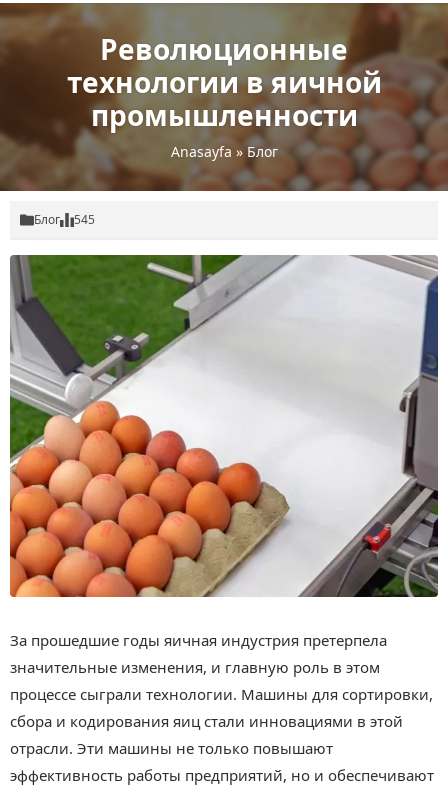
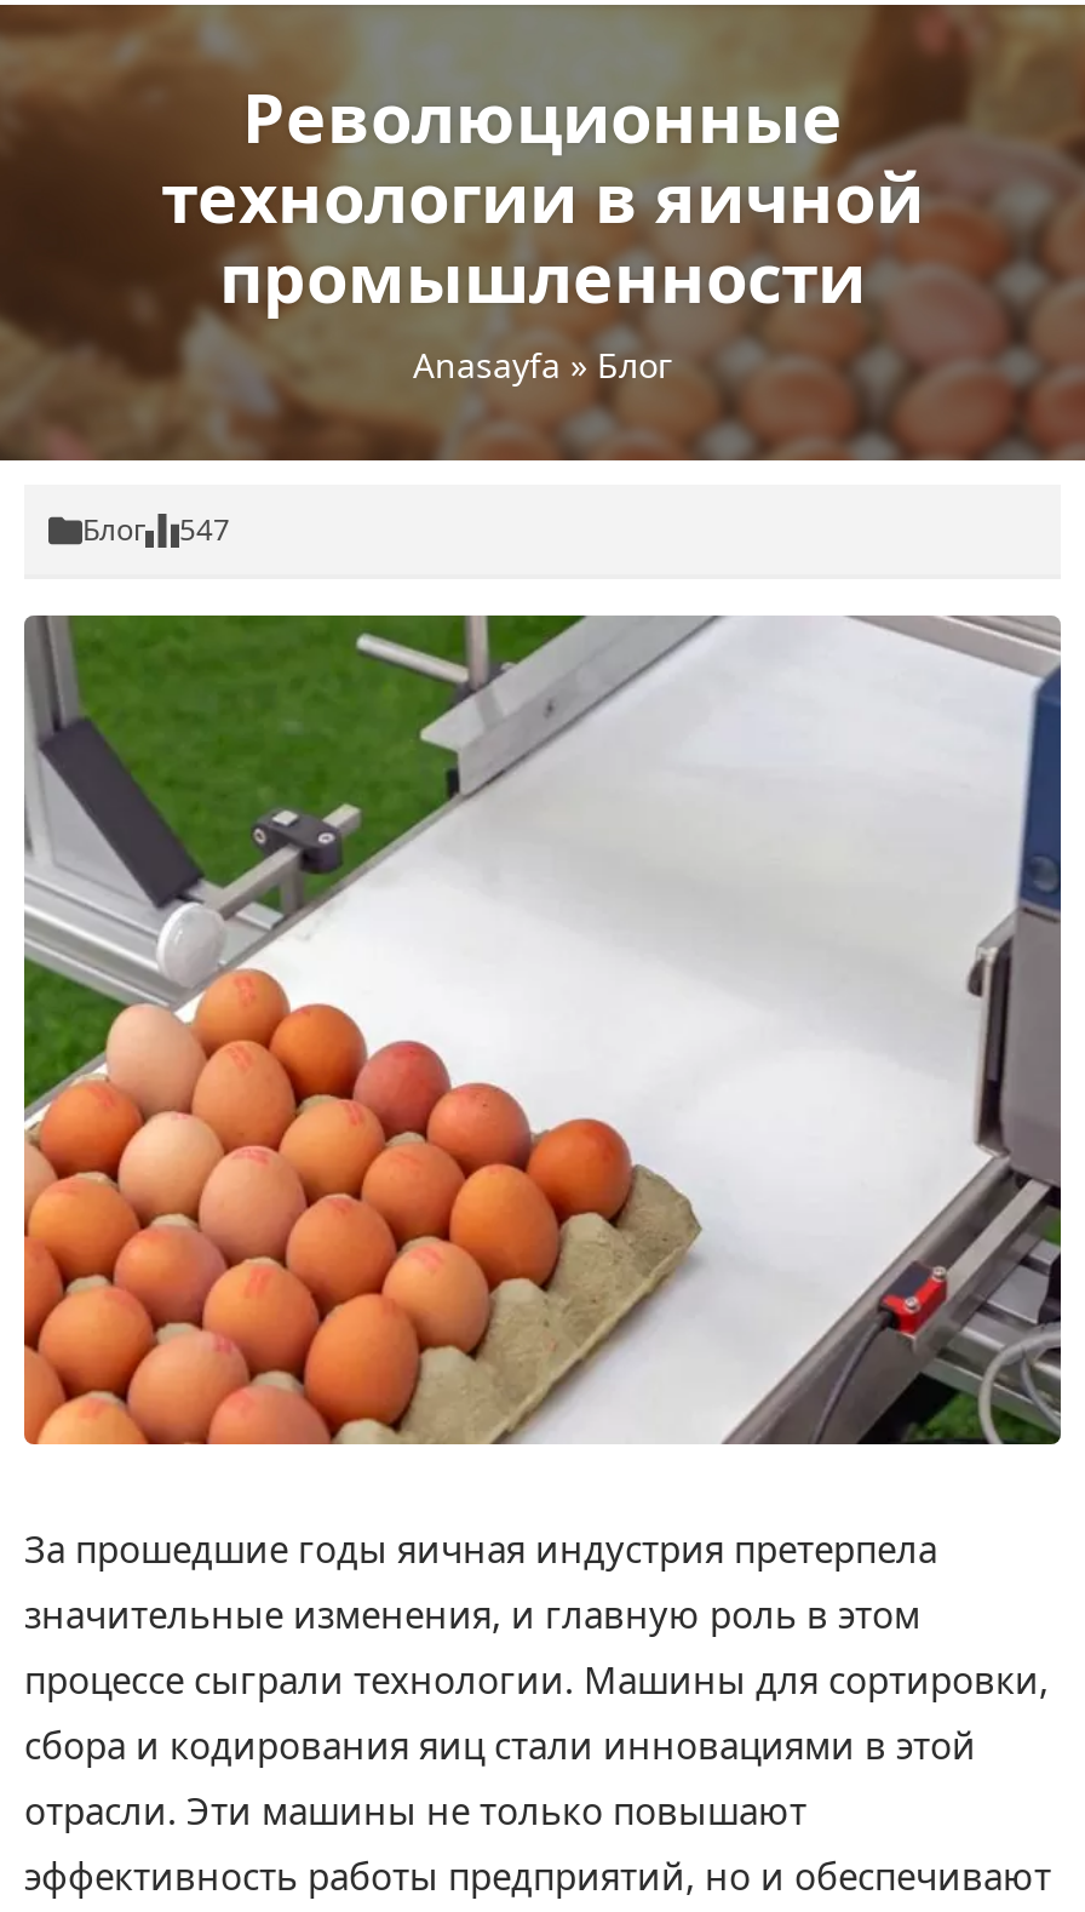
[34,211,95,228] Блог 545 -> [82,509,230,550] Блог 547

